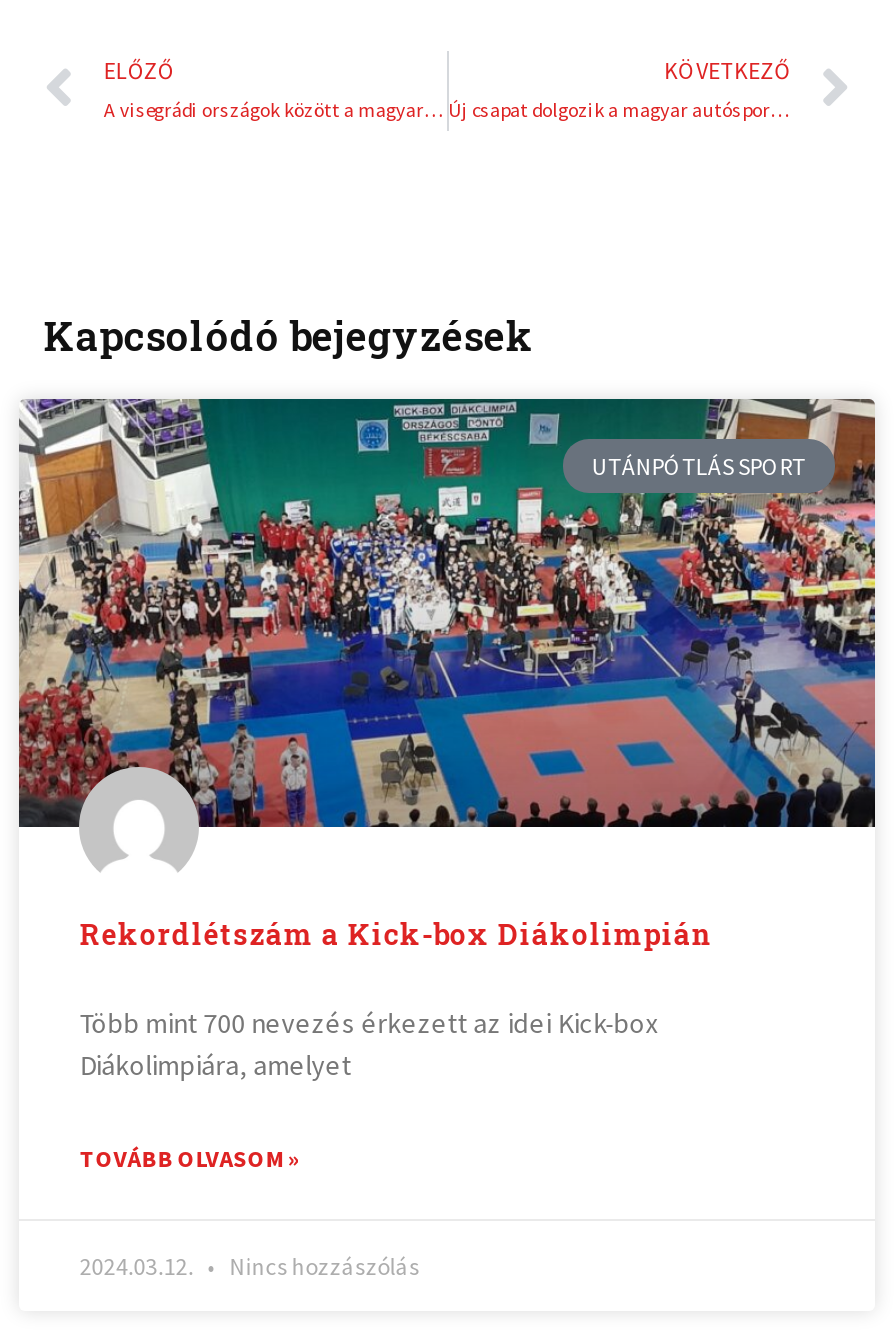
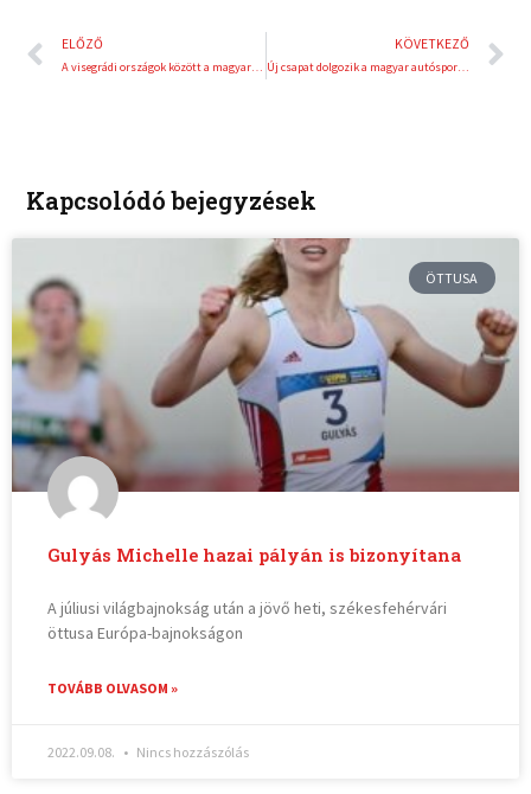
[17,397,877,829] [image] | UTÁNPÓTLÁS SPORT -> [11,237,520,493] [image] | ÖTTUSA
[80,915,714,953] Rekordlétszám a Kick-box Diákolimpián -> [48,544,461,567] Gulyás Michelle hazai pályán is bizonyítana
[80,1005,658,1083] Több mint 700 nevezés érkezett az idei Kick-box | Diákolimpiára, amelyet -> [48,597,447,644] A júliusi világbajnokság után a jövő heti, székesfehérvári | öttusa Európa-bajnokságon
[80,1251,420,1281] 2024.03.12. Nincs hozzászólás -> [48,743,249,761] 2022.09.08. Nincs hozzászólás

